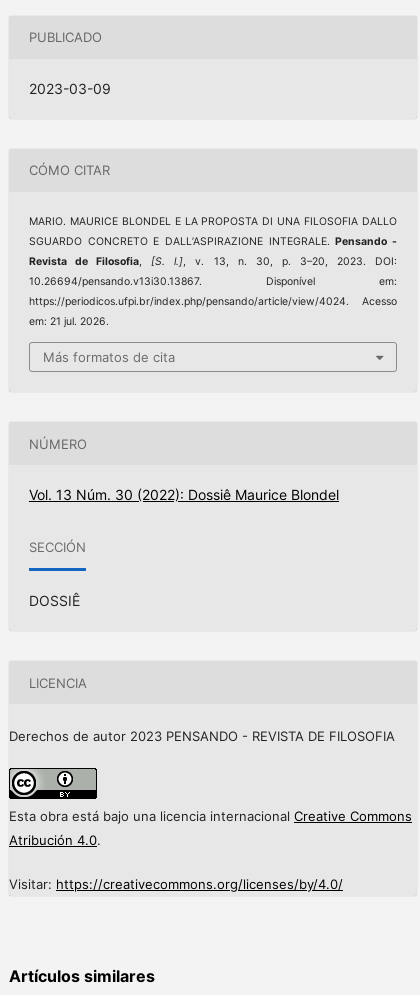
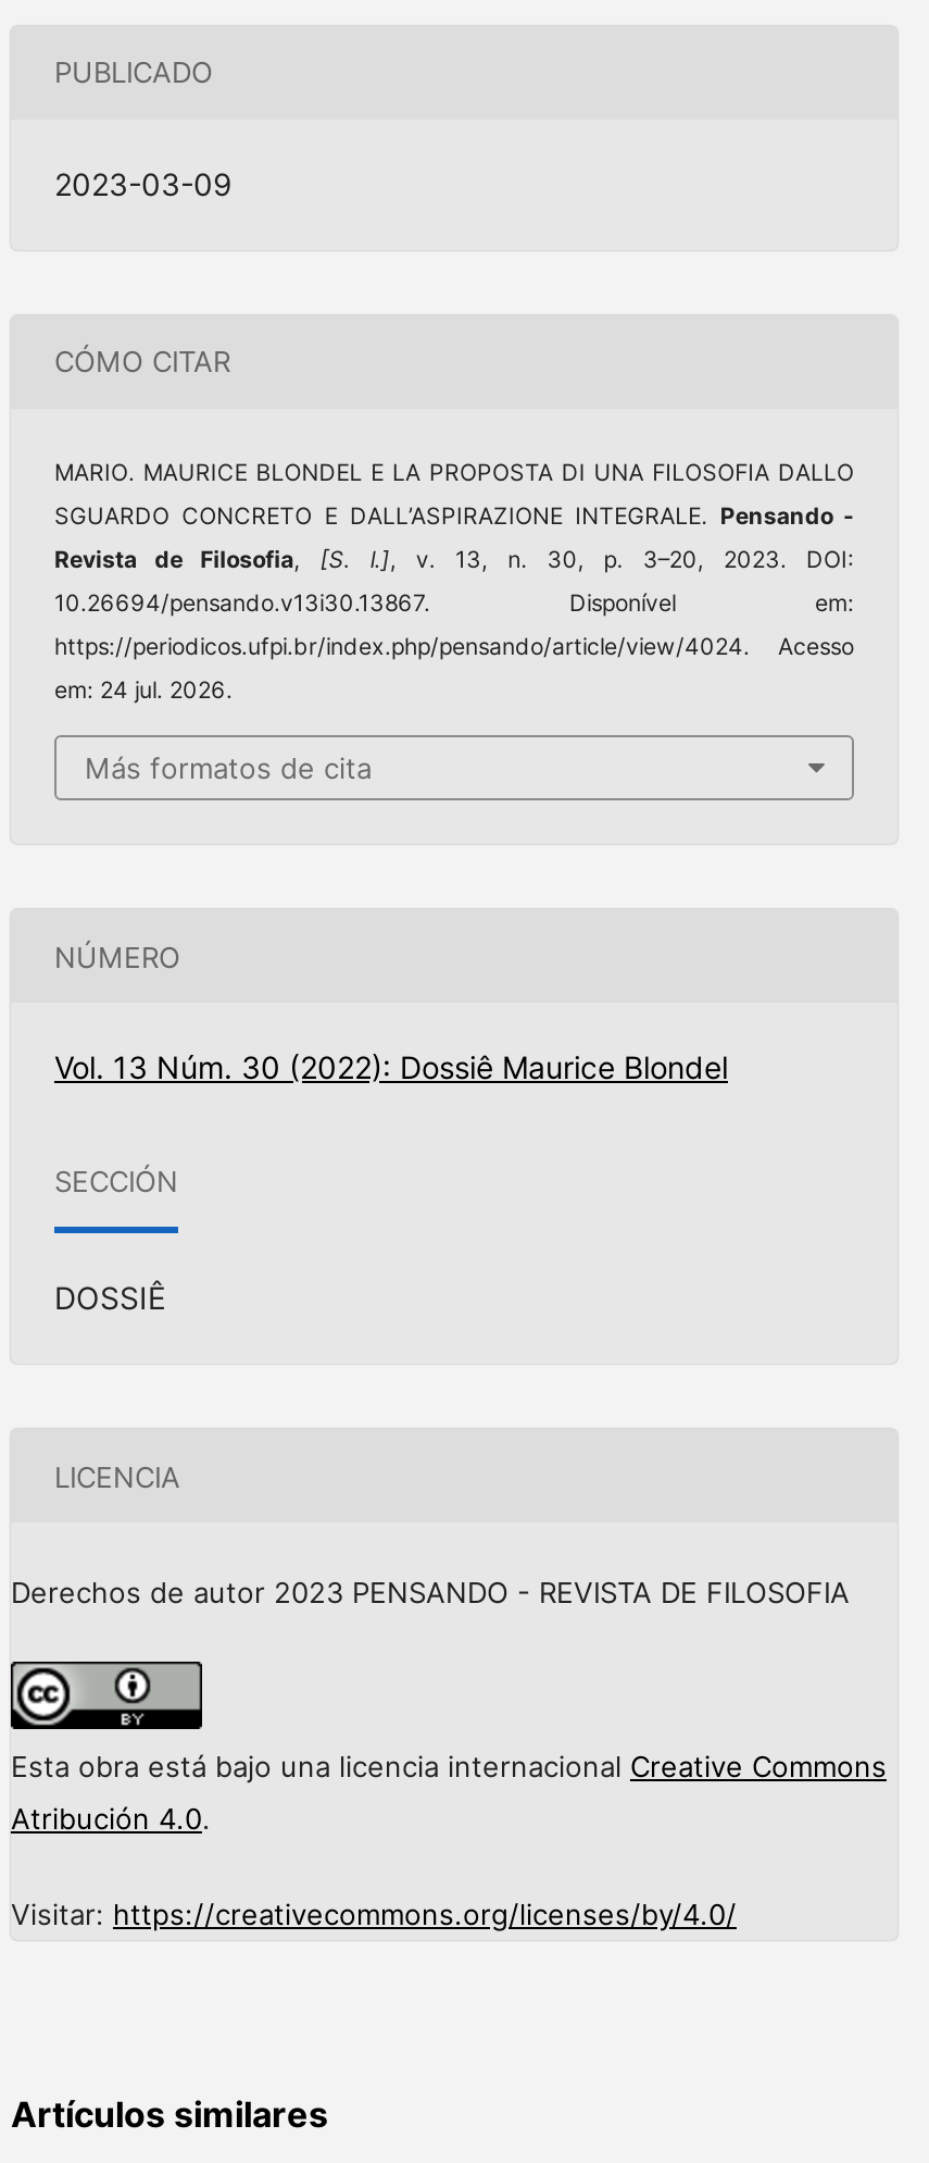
[29,315,109,328] em: 21 jul. 2026. -> [54,676,233,704] em: 24 jul. 2026.

